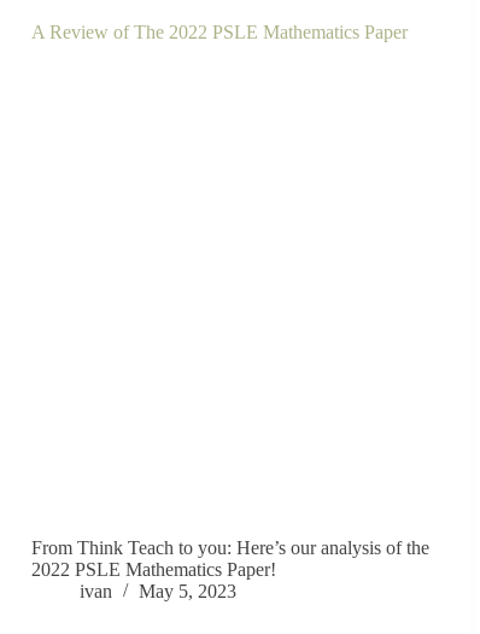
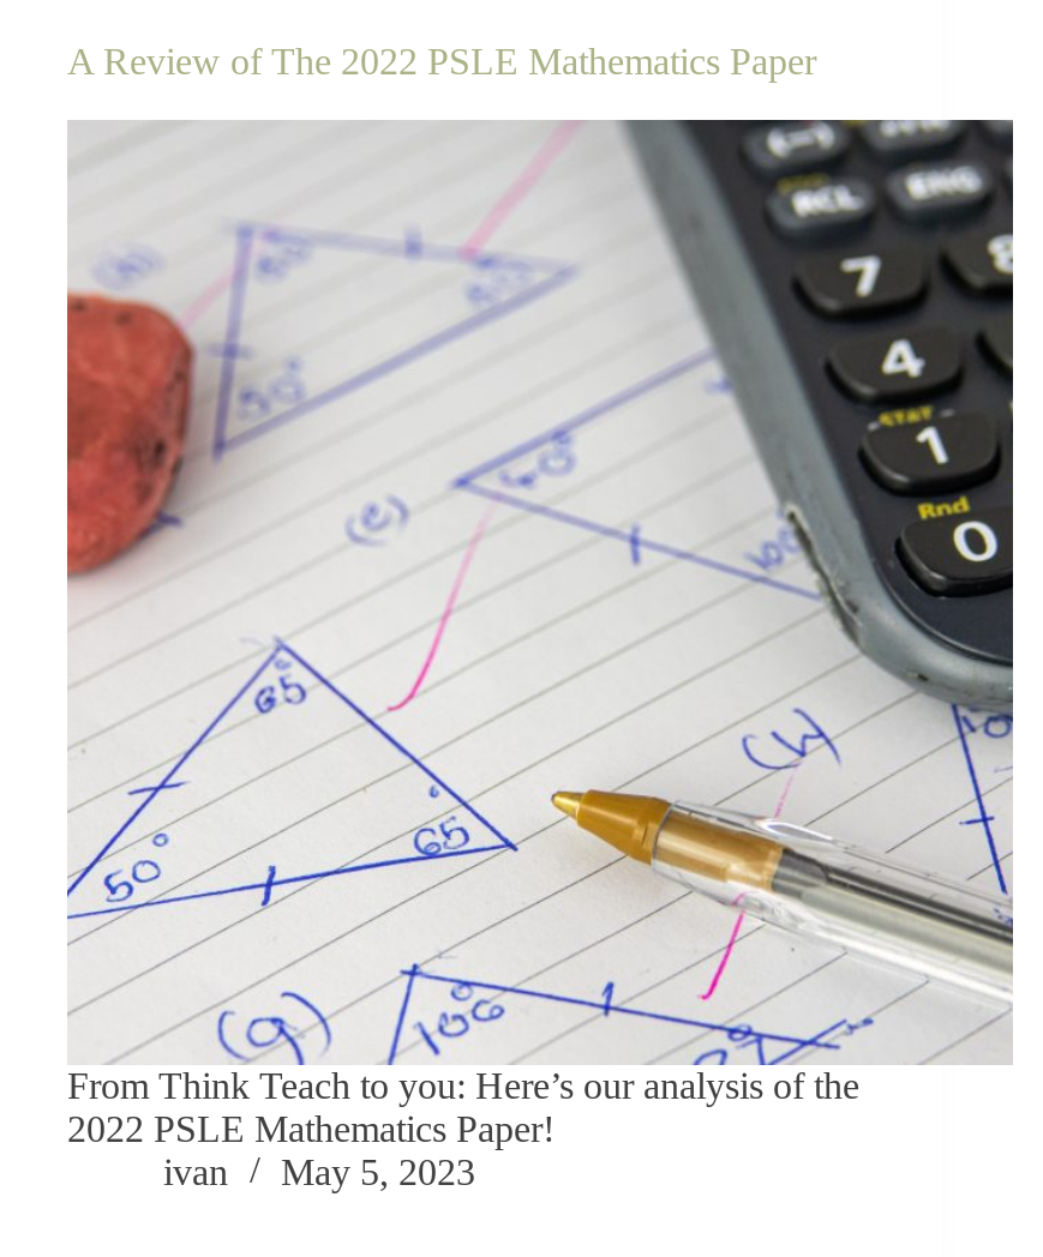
none -> [65,118,1015,1065] [image]

